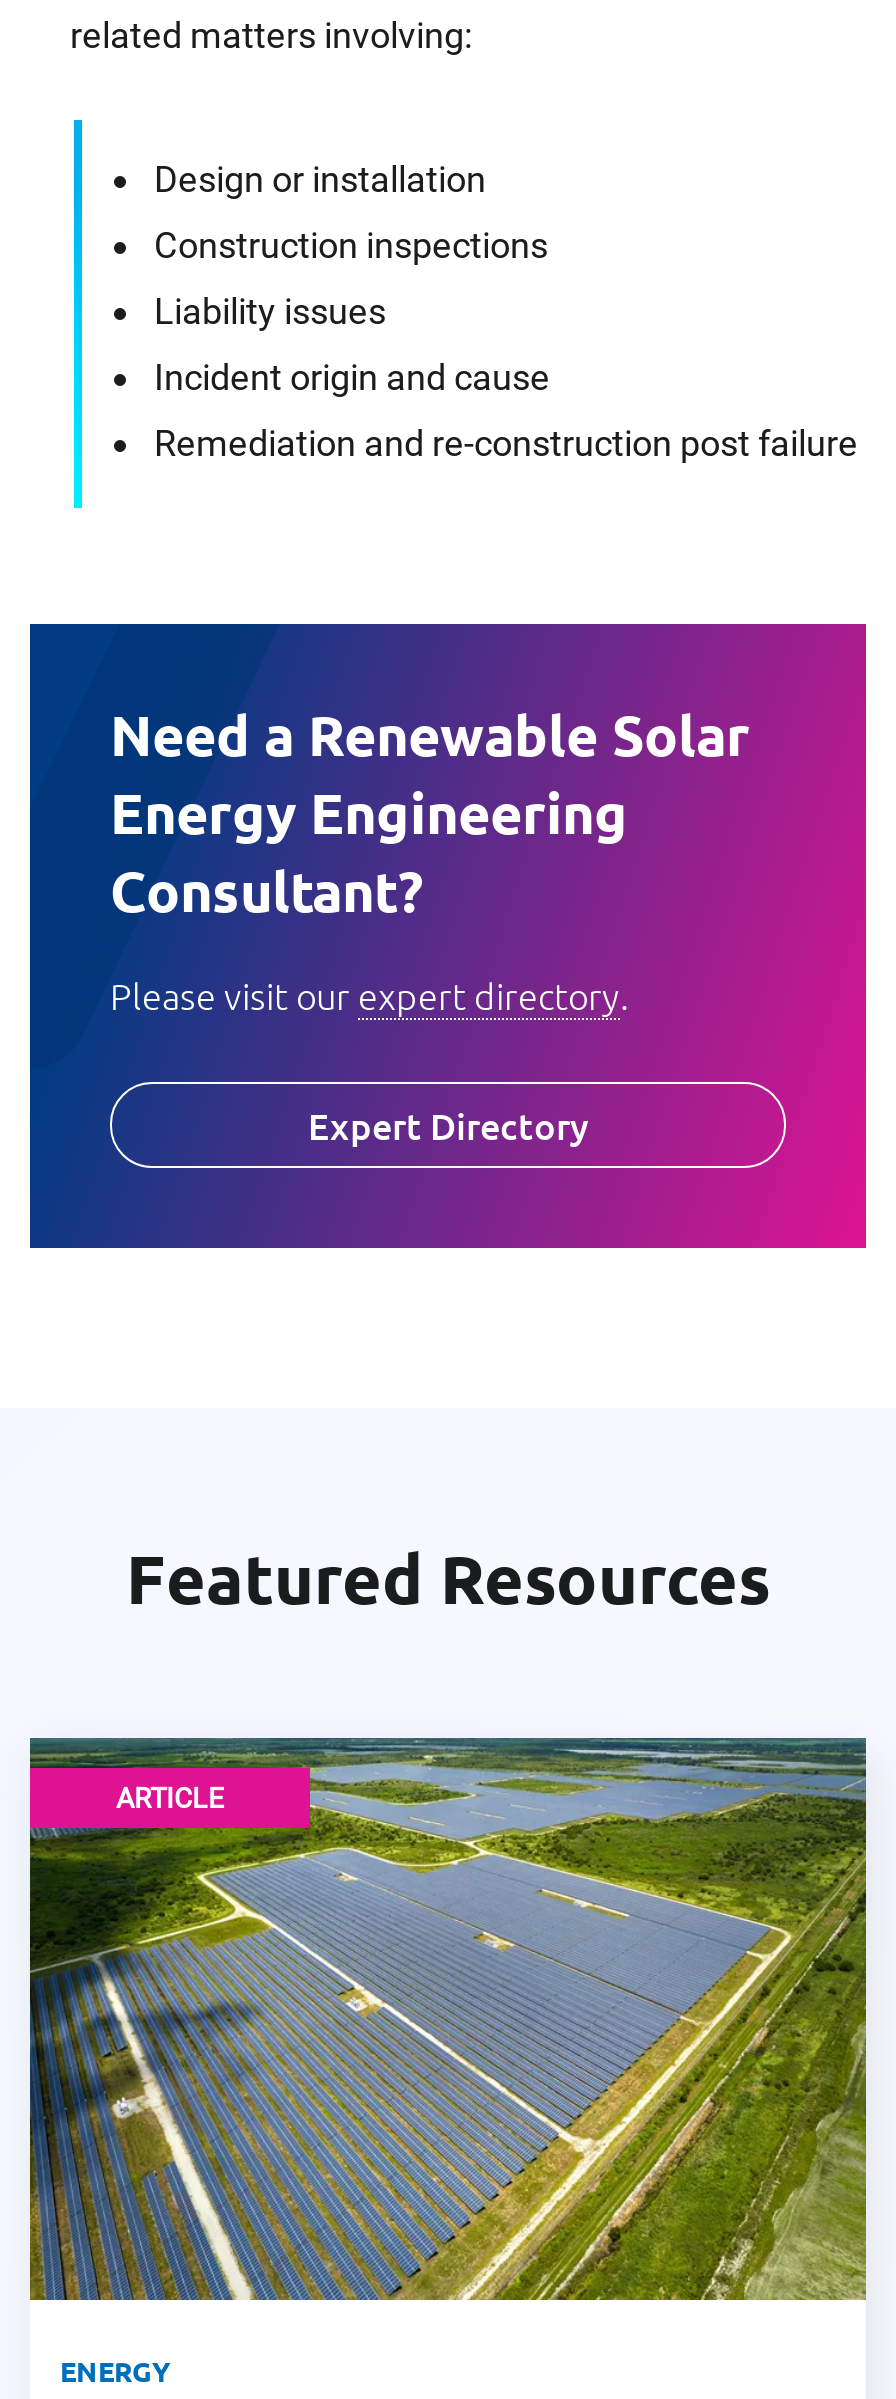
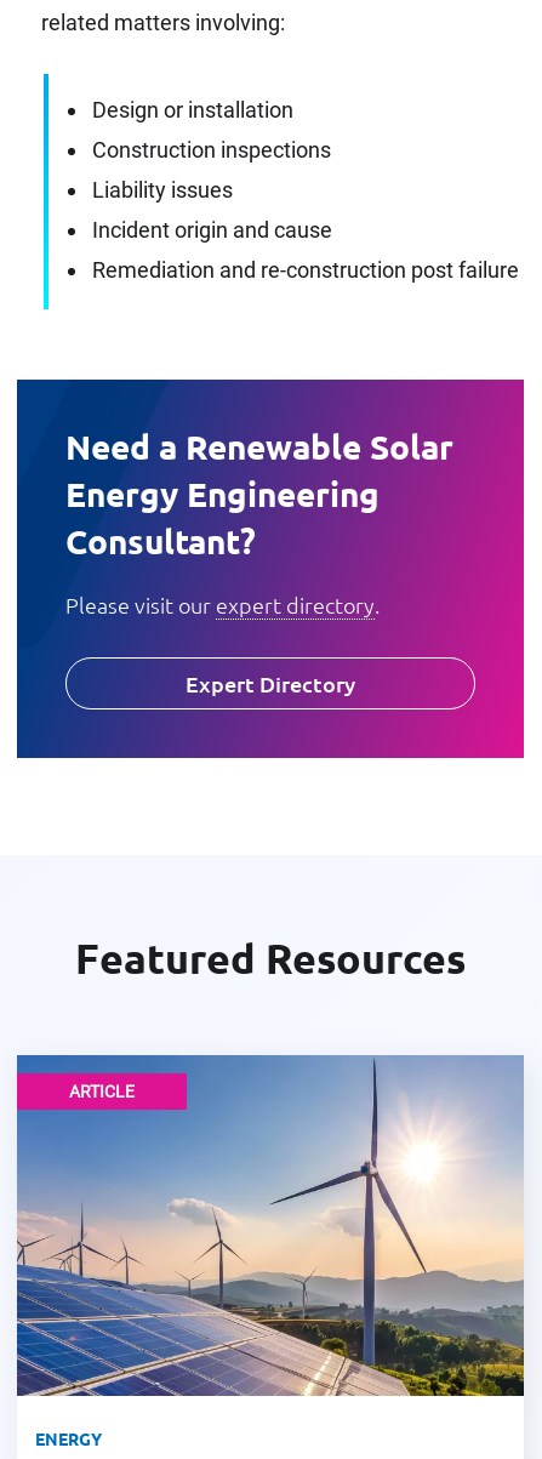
[28,1738,868,2302] [image] -> [16,1055,525,1397] [image]

